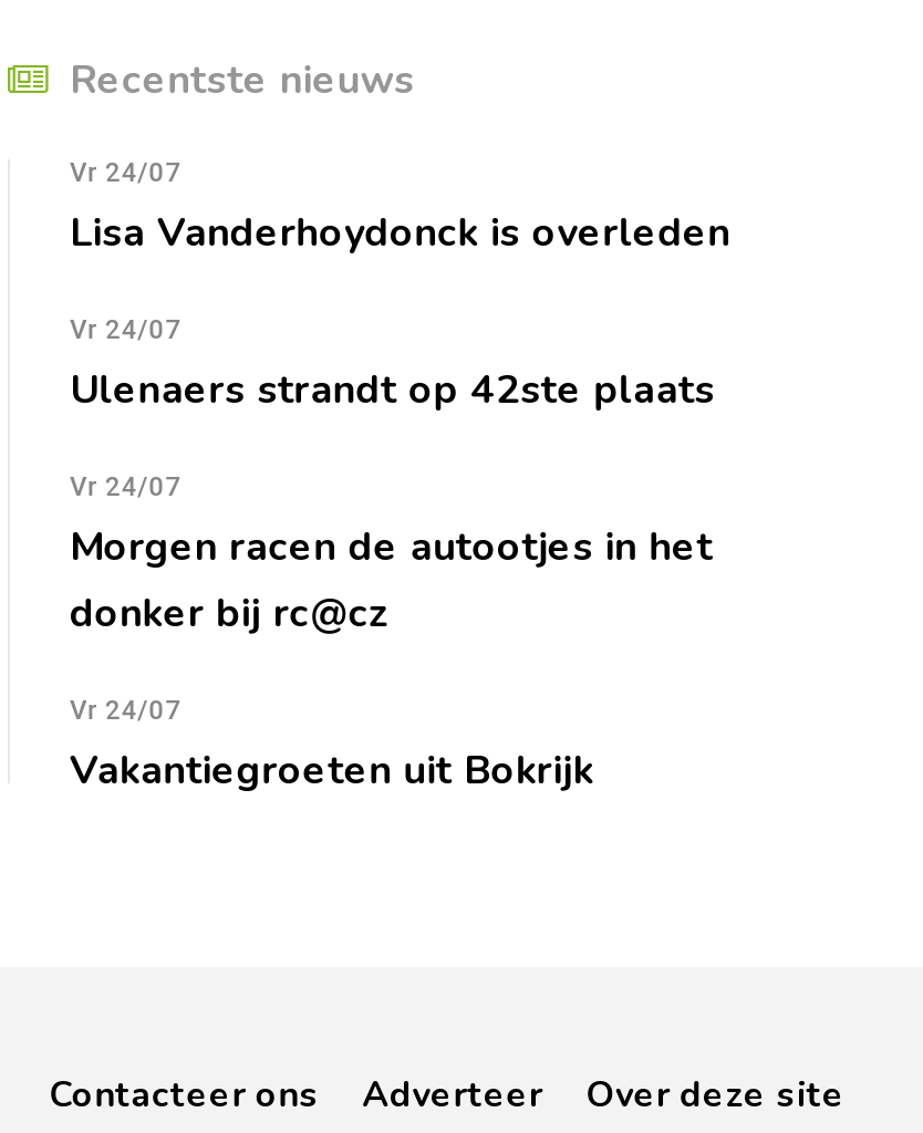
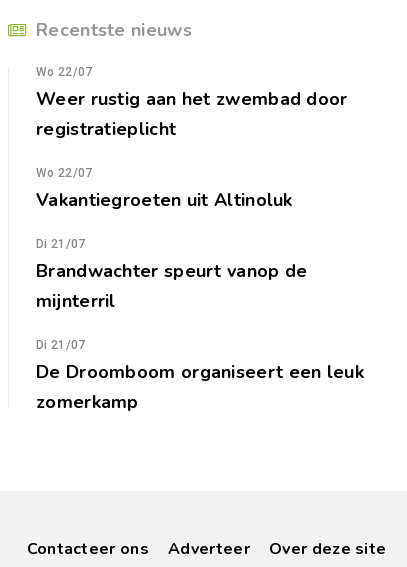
[70,157,731,258] Vr 24/07 | Lisa Vanderhoydonck is overleden -> [36,65,348,141] Wo 22/07 | Weer rustig aan het zwembad door | registratieplicht
[70,314,715,416] Vr 24/07 | Ulenaers strandt op 42ste plaats -> [36,166,293,212] Wo 22/07 | Vakantiegroeten uit Altinoluk
[70,471,713,639] Vr 24/07 | Morgen racen de autootjes in het | donker bij rc@cz -> [36,237,307,313] Di 21/07 | Brandwachter speurt vanop de | mijnterril
[70,694,594,796] Vr 24/07 | Vakantiegroeten uit Bokrijk -> [36,338,364,414] Di 21/07 | De Droomboom organiseert een leuk | zomerkamp

